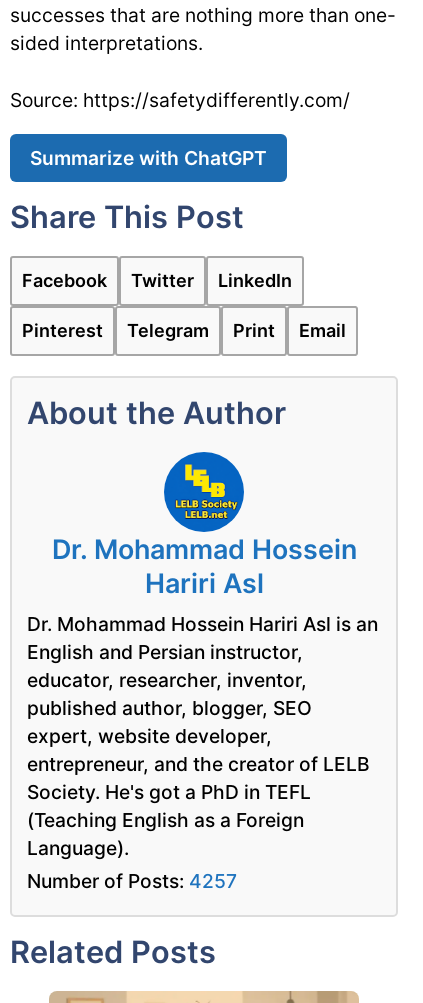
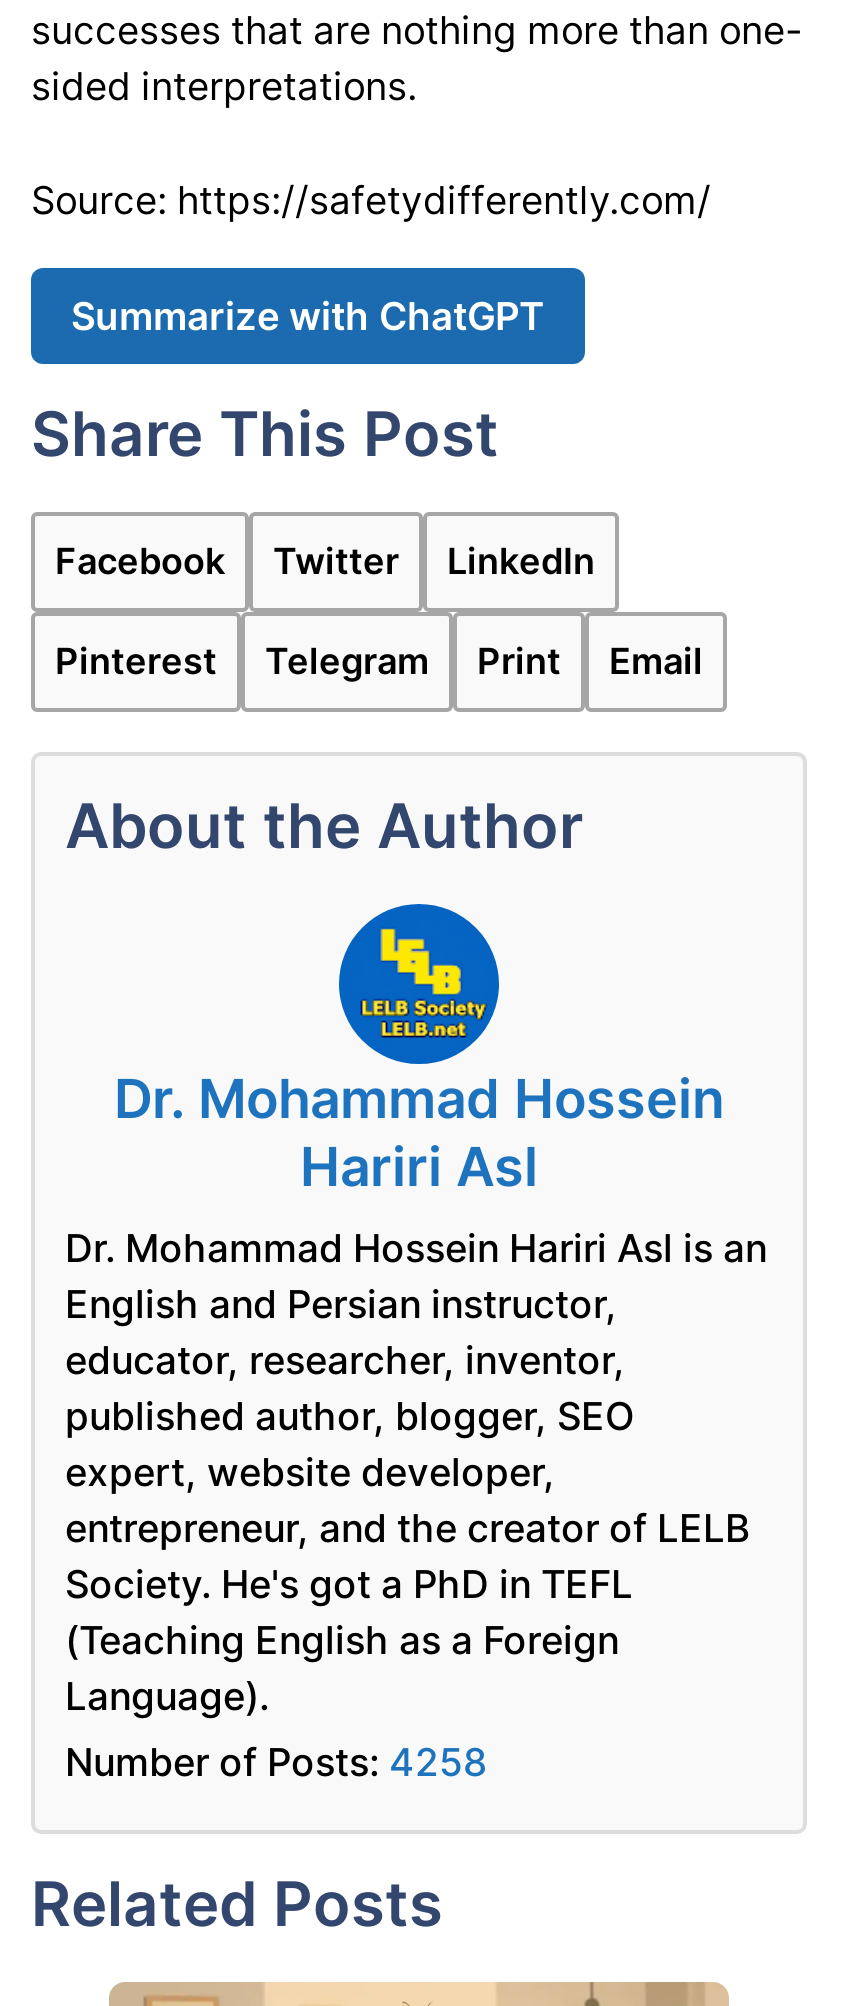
[27,869,237,893] Number of Posts: 4257 -> [65,1738,487,1786] Number of Posts: 4258

